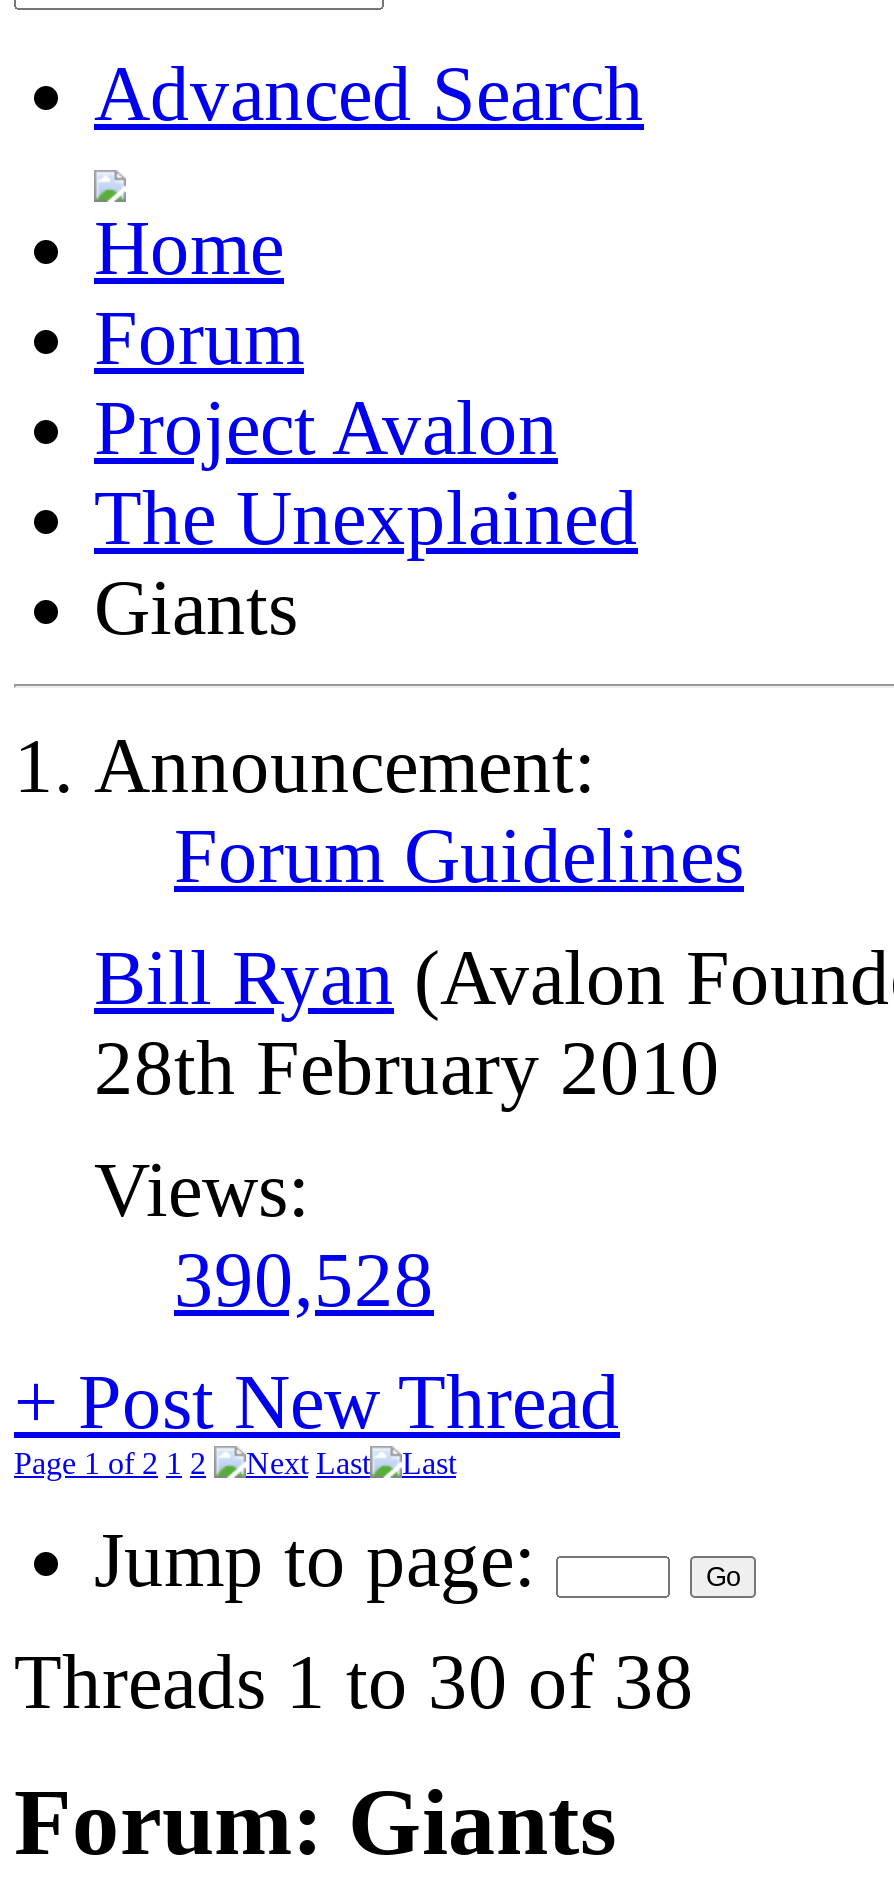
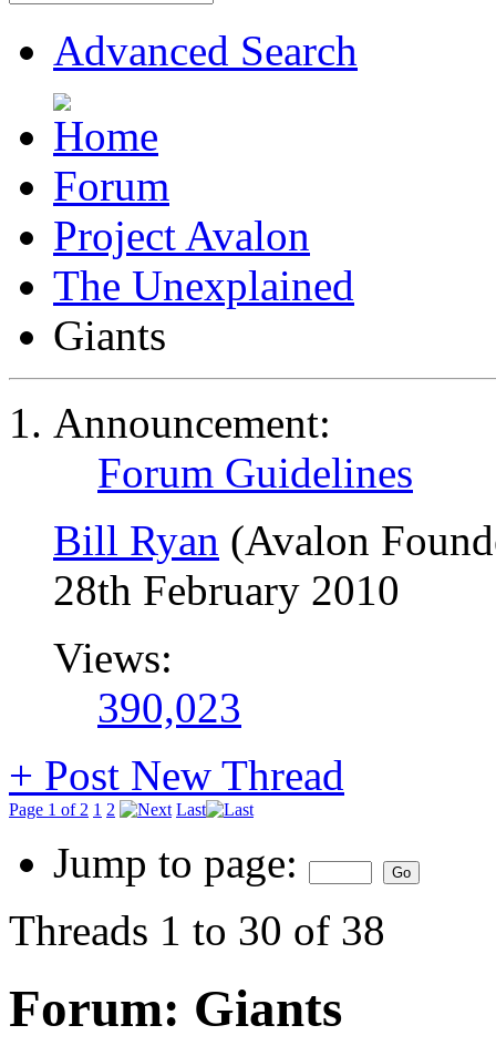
[174,1236,434,1322] 390,528 -> [97,684,241,731] 390,023

